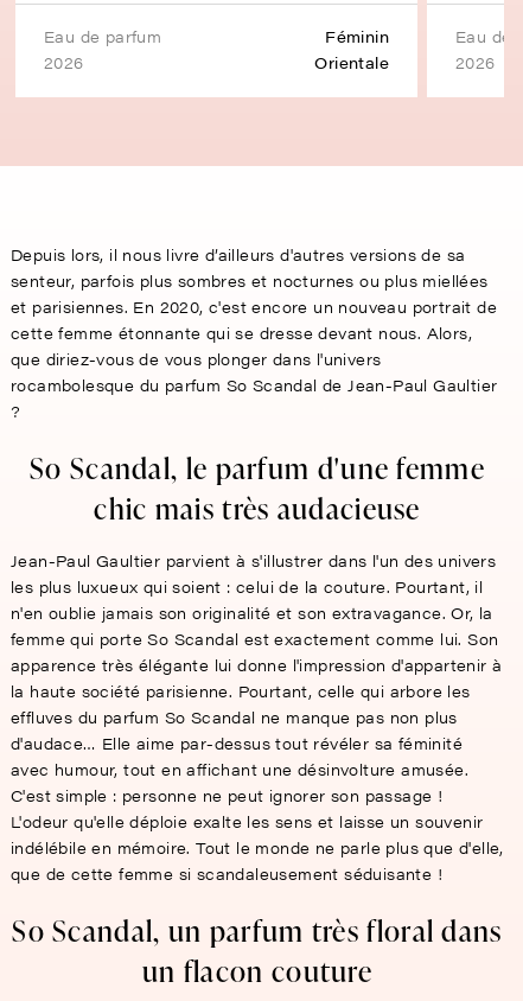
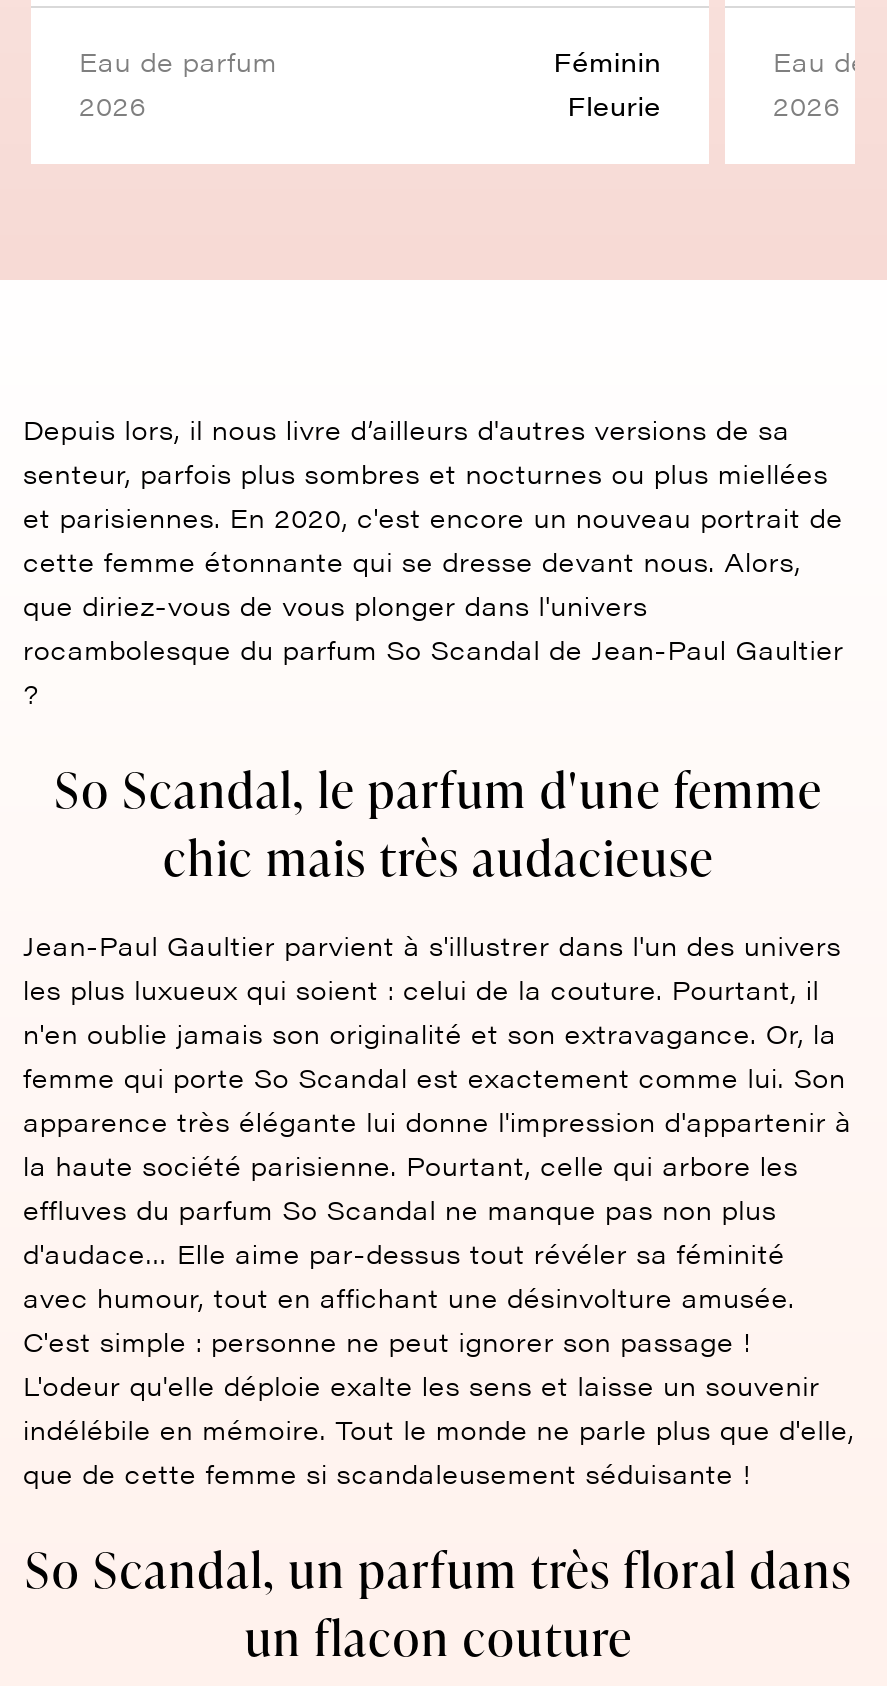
[315,51,389,74] Orientale -> [567,86,661,124] Fleurie

